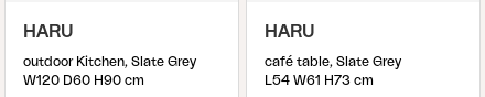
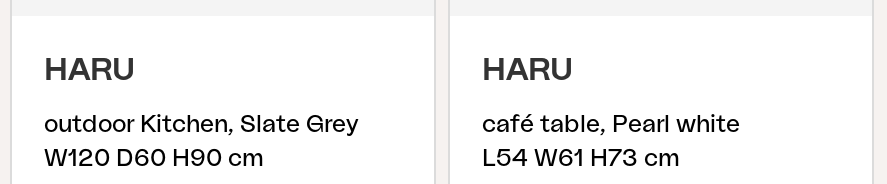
[265,55,401,68] café table, Slate Grey -> [482,111,740,135] café table, Pearl white

